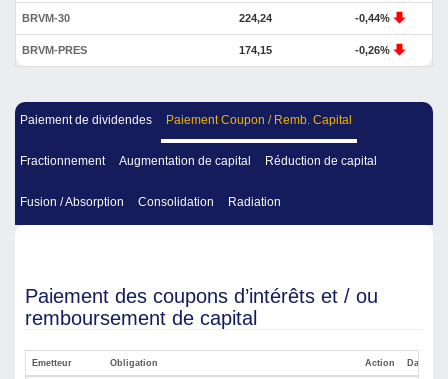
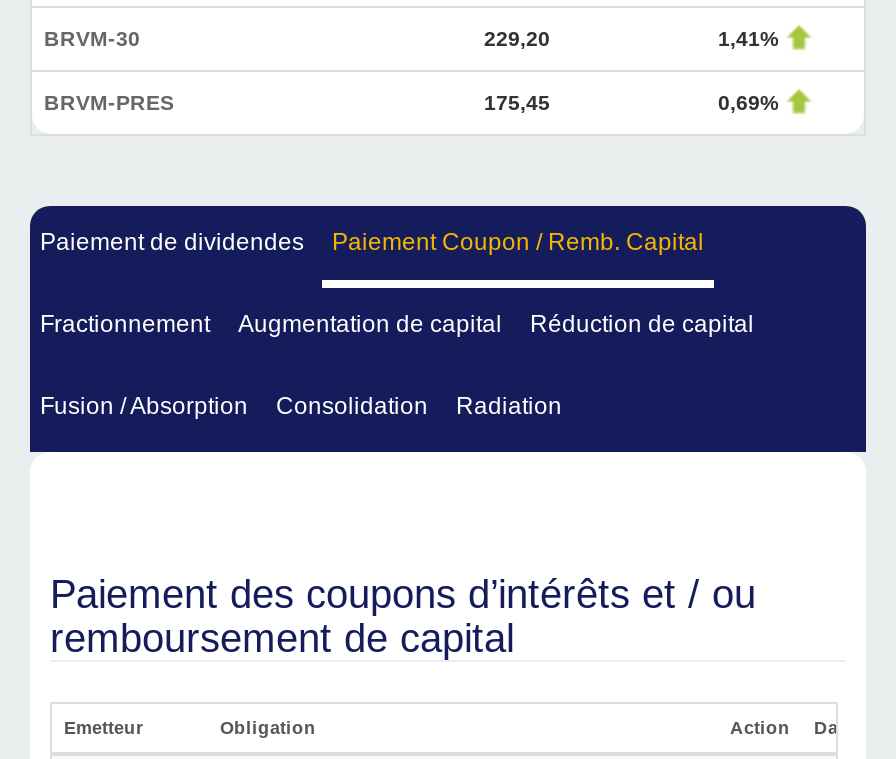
[239,12,272,24] 224,24 -> [484,27,550,51] 229,20
[355,12,393,24] -0,44% -> [718,27,786,51] 1,41%
[239,44,272,56] 174,15 -> [484,91,550,115] 175,45
[355,44,393,56] -0,26% -> [718,91,786,115] 0,69%

